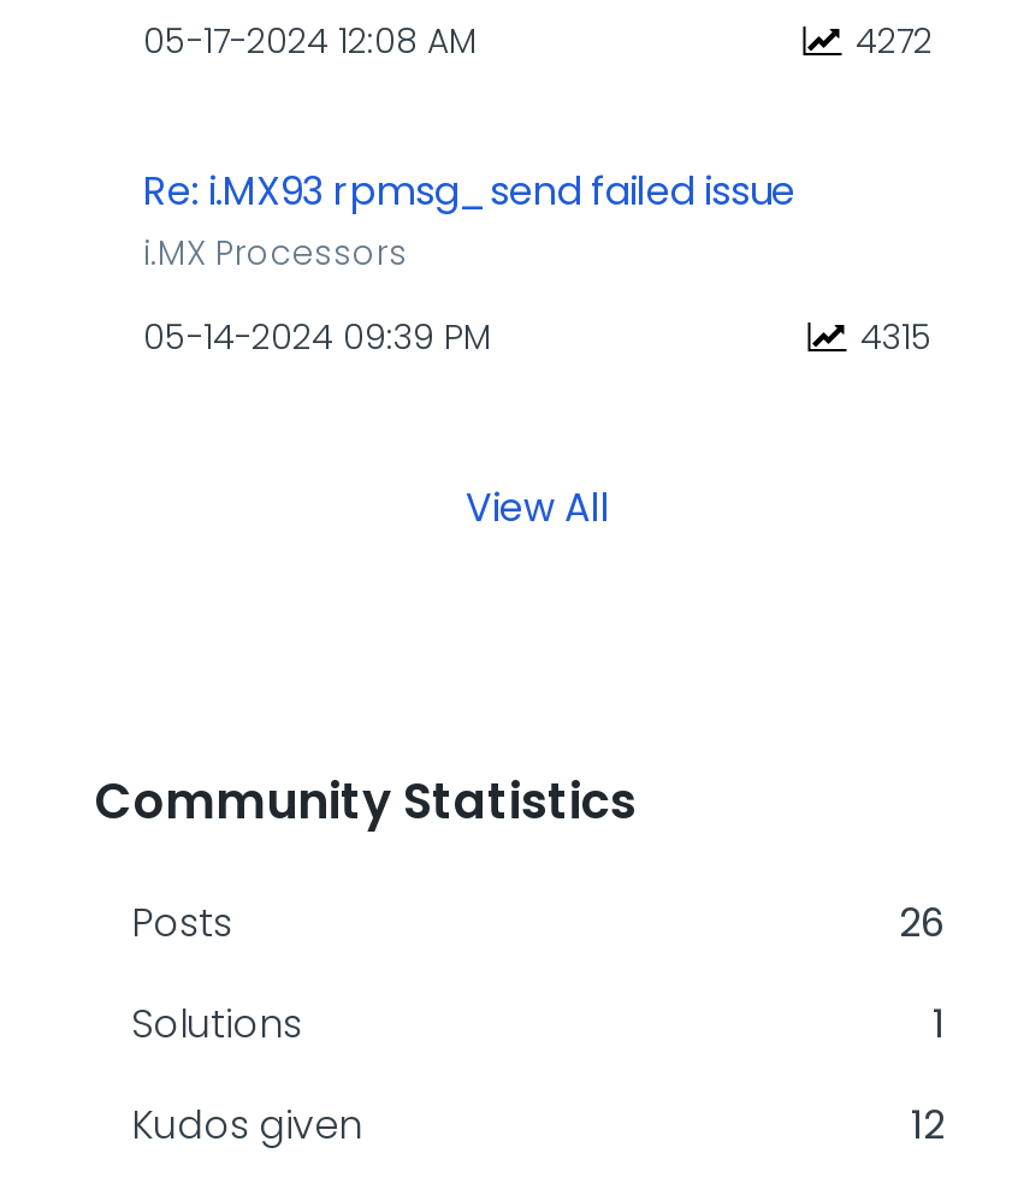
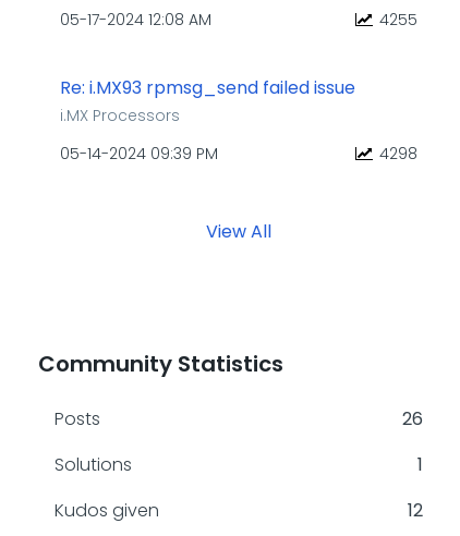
[846,18,933,66] 4272 -> [375,9,417,31] 4255
[851,314,933,362] 4315 -> [375,143,417,165] 4298

